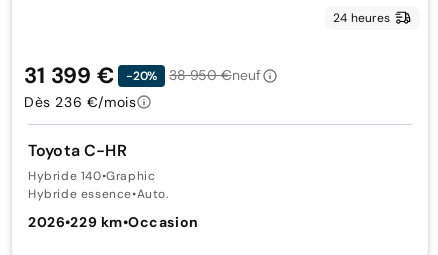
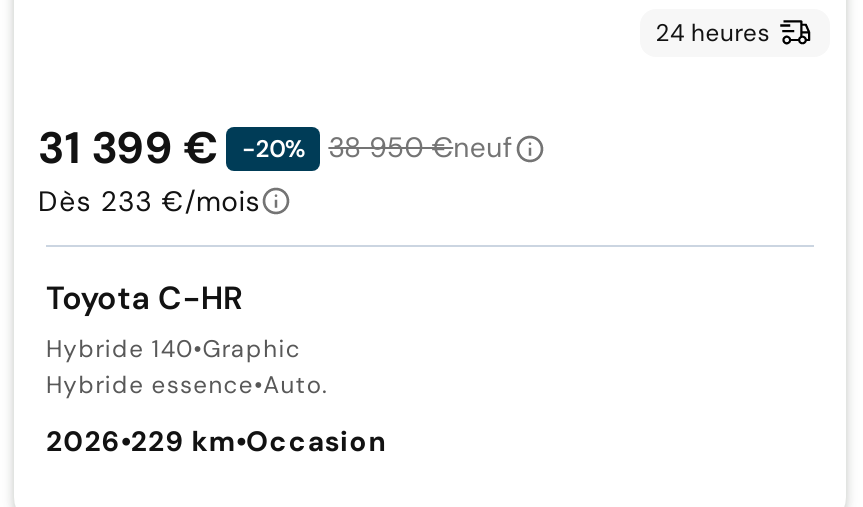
[24,93,136,111] Dès 236 €/mois -> [38,183,261,219] Dès 233 €/mois

